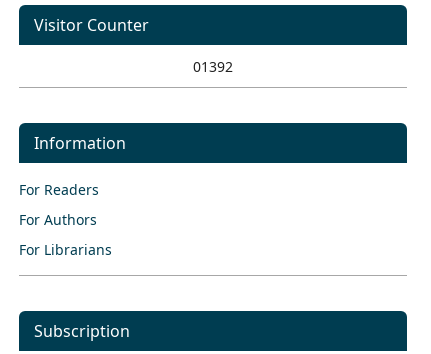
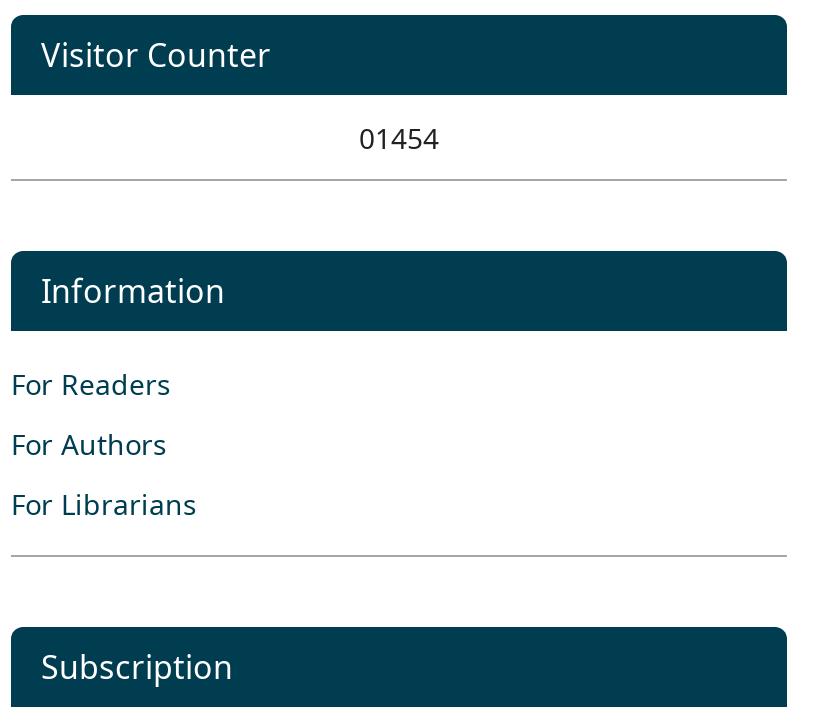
[193,57,233,76] 01392 -> [359,120,439,158] 01454

